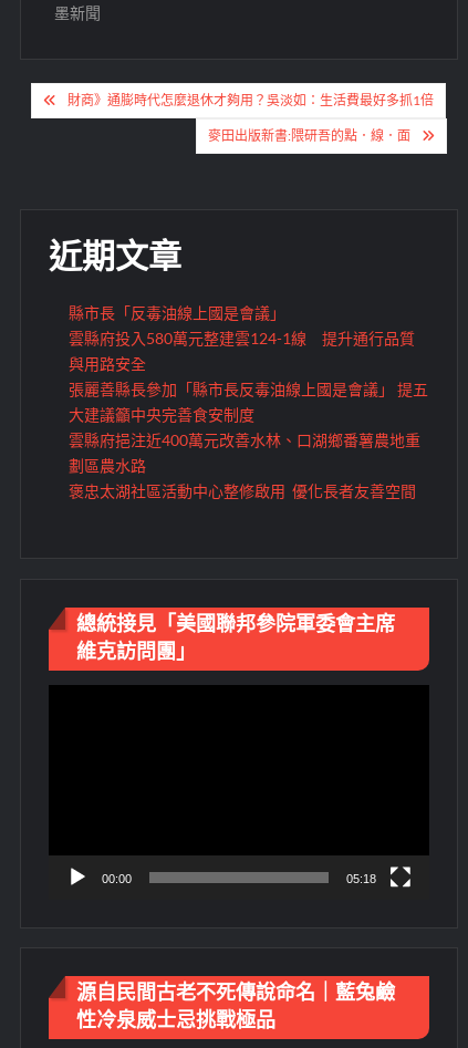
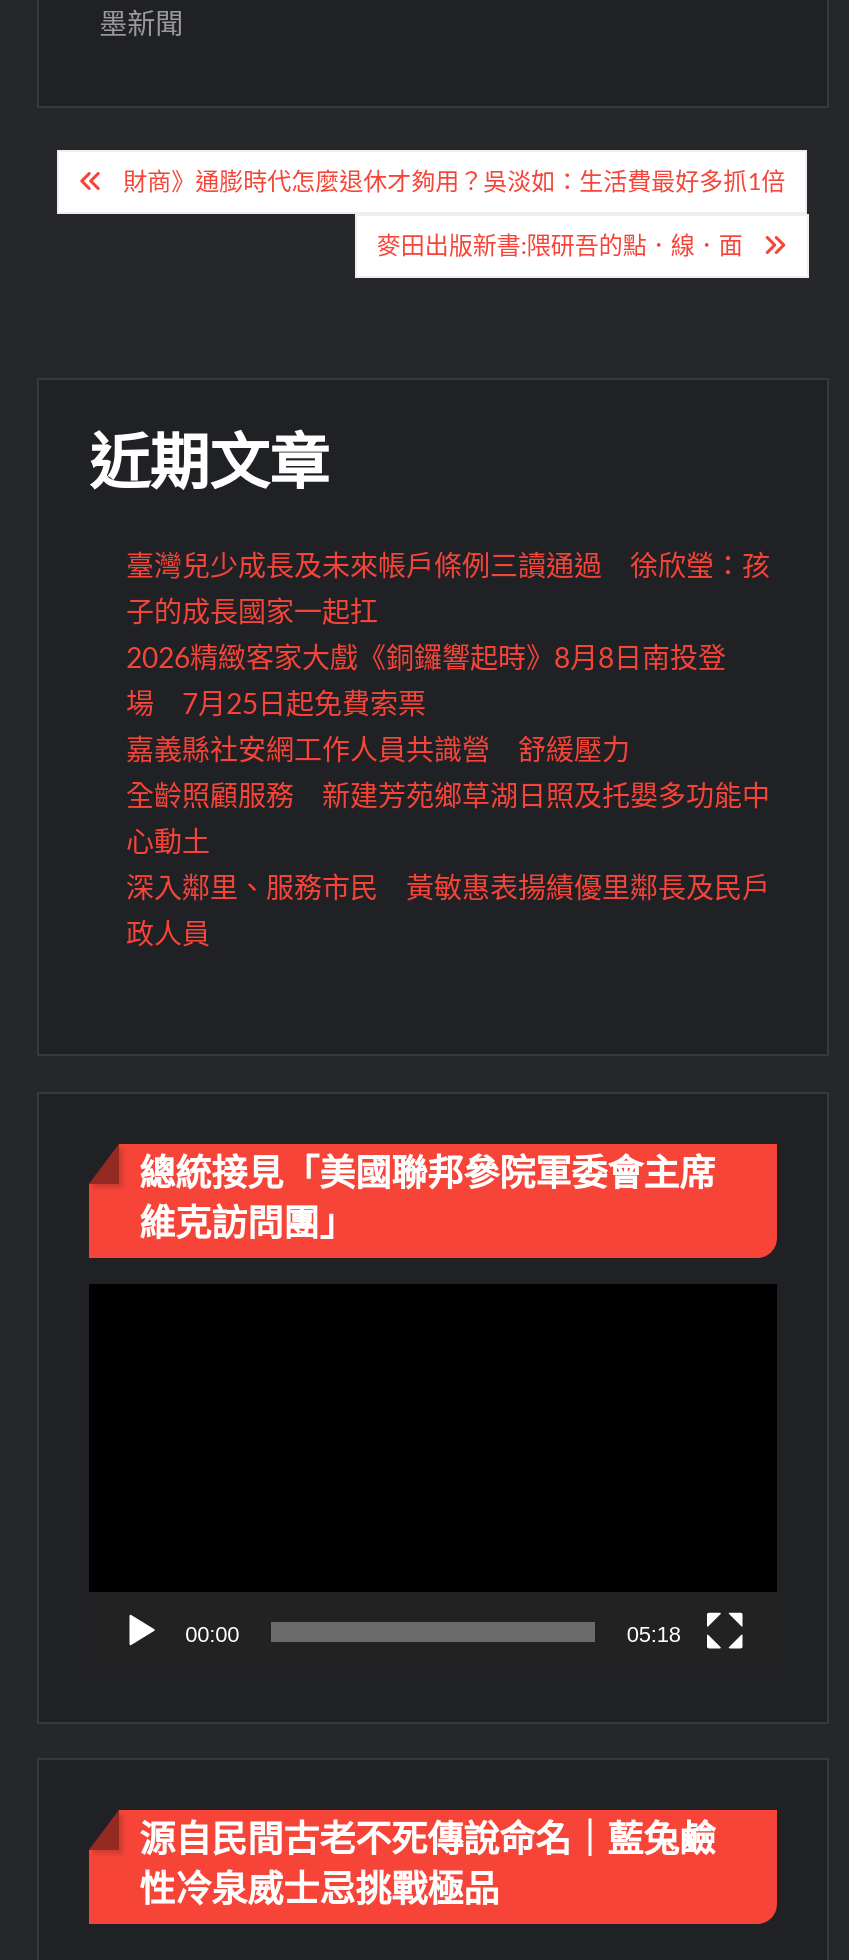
[69,303,429,500] 縣市長「反毒油線上國是會議」 | 雲縣府投入580萬元整建雲124-1線 提升通行品質 | 與用路安全 | 張麗善縣長參加「縣市長反毒油線上國是會議」 提五 | 大建議籲中央完善食安制度 | 雲縣府挹注近400萬元改善水林、口湖鄉番薯農地重 | 劃區農水路 | 褒忠太湖社區活動中心整修啟用 優化長者友善空間 -> [126,547,770,949] 臺灣兒少成長及未來帳戶條例三讀通過 徐欣瑩：孩 | 子的成長國家一起扛 | 2026精緻客家大戲《銅鑼響起時》8月8日南投登 | 場 7月25日起免費索票 | 嘉義縣社安網工作人員共識營 舒緩壓力 | 全齡照顧服務 新建芳苑鄉草湖日照及托嬰多功能中 | 心動土 | 深入鄰里、服務市民 黃敏惠表揚績優里鄰長及民戶 | 政人員

